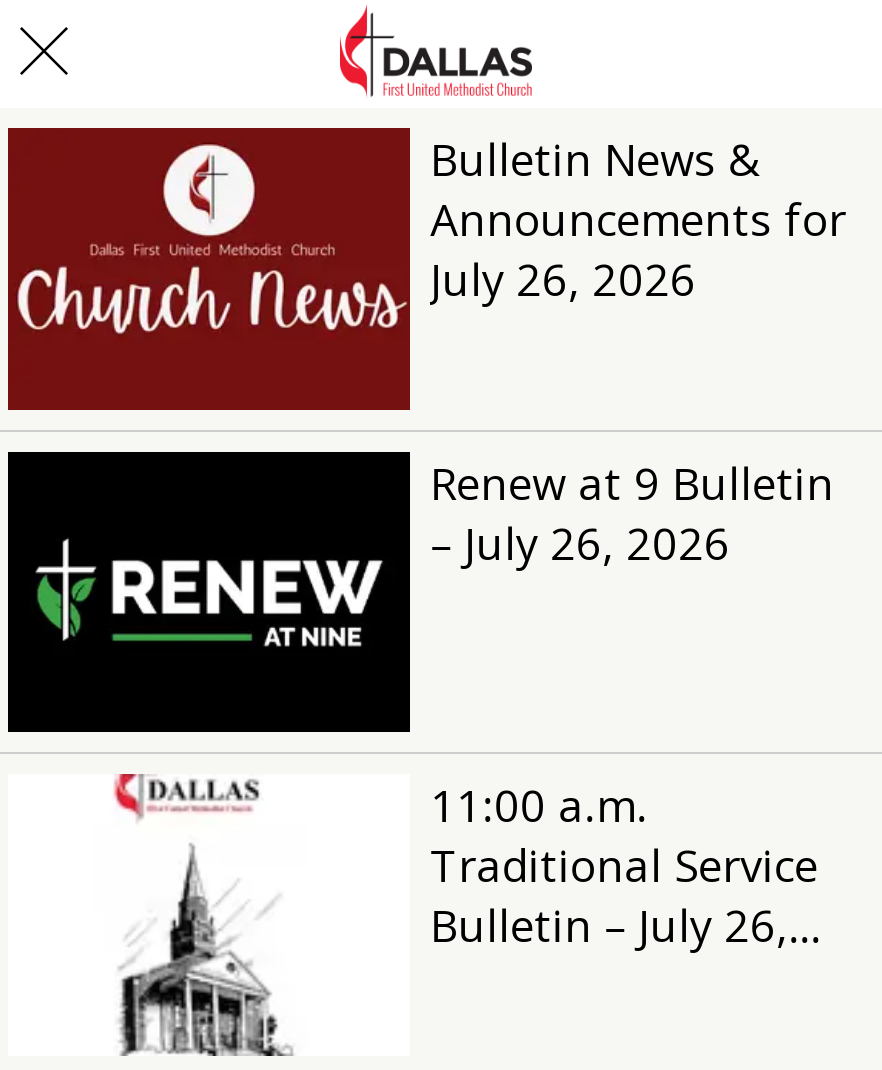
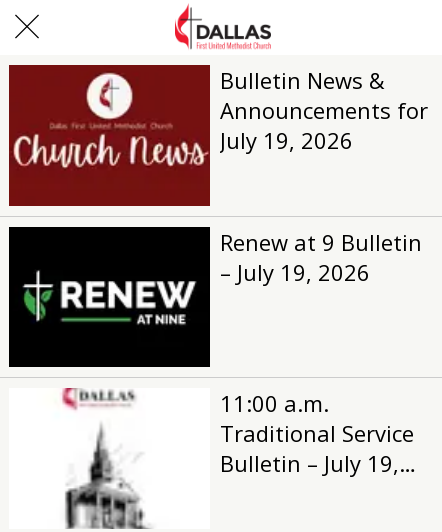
[430,248,696,308] July 26, 2026 -> [220,125,353,155] July 19, 2026
[430,511,730,571] – July 26, 2026 -> [220,257,370,287] – July 19, 2026
[430,895,788,955] Bulletin – July 26, -> [220,448,399,478] Bulletin – July 19,

